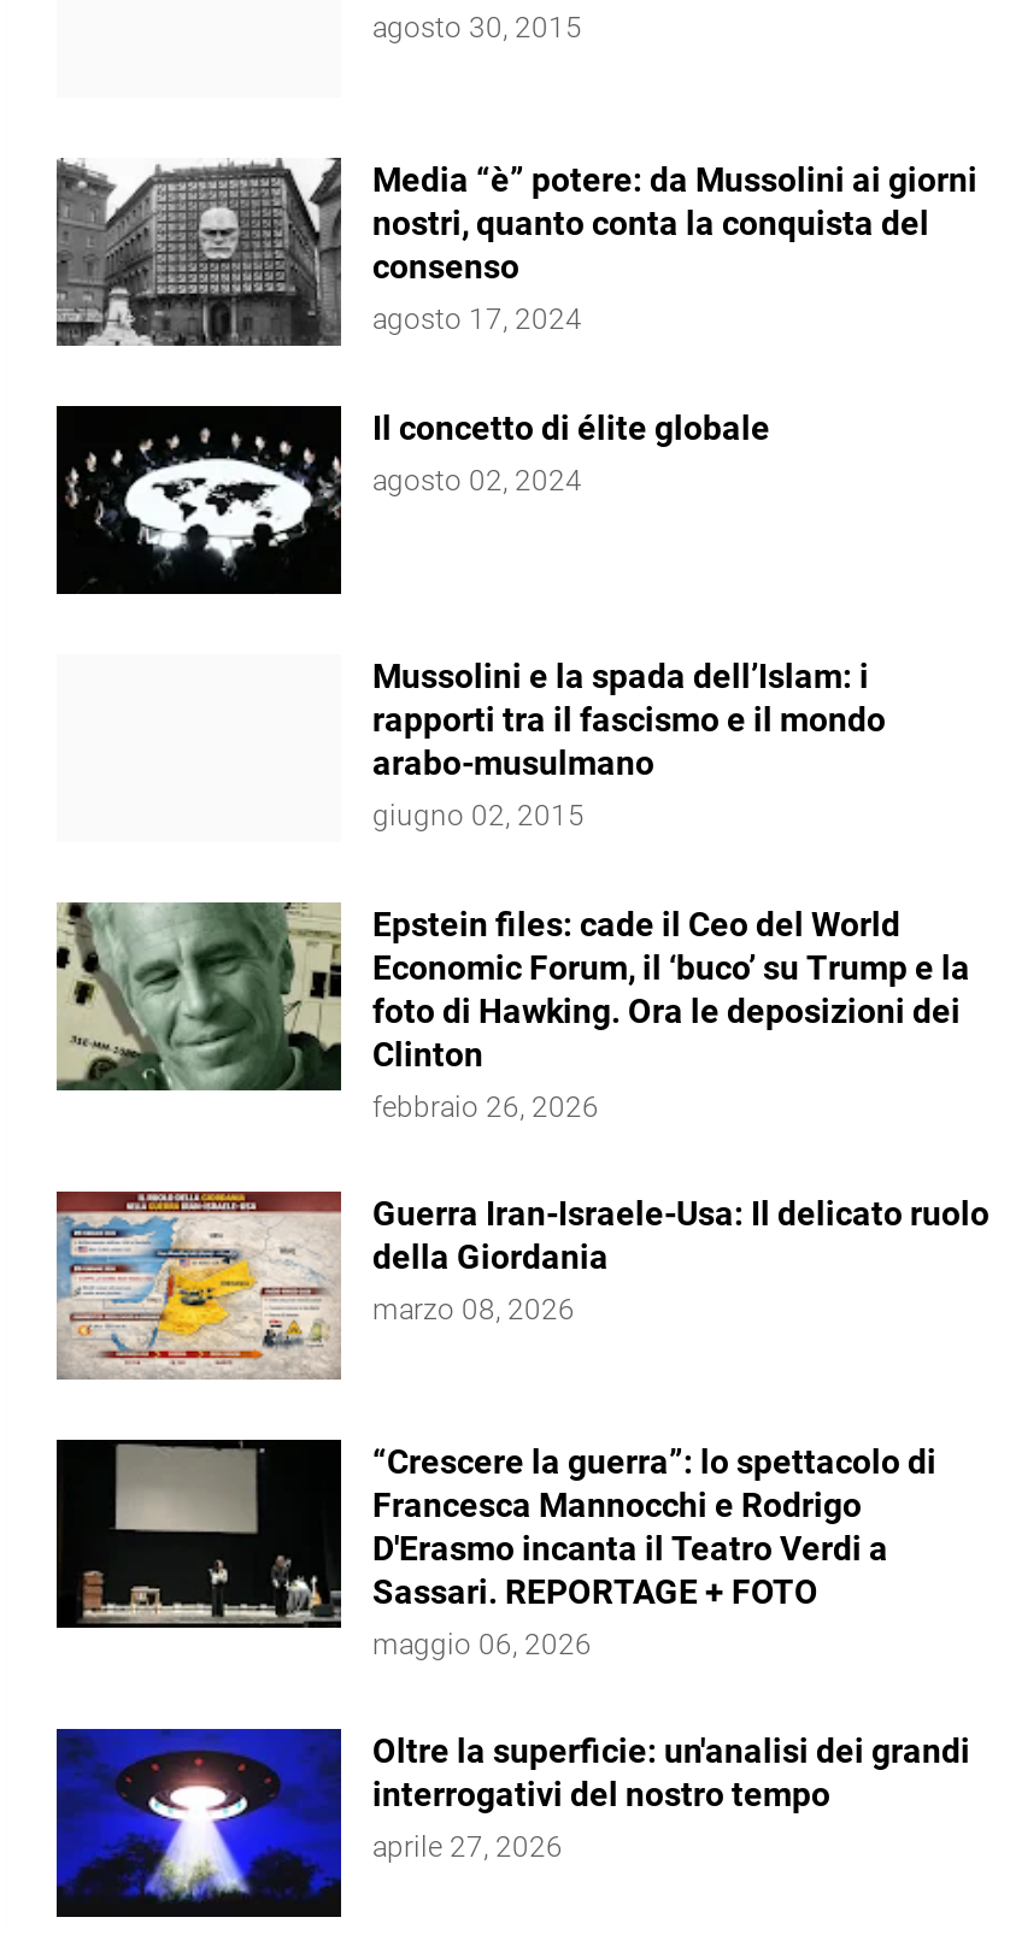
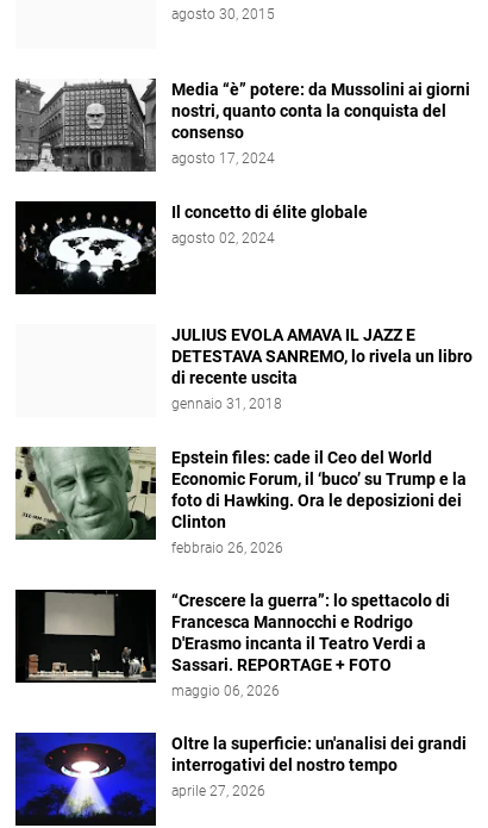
[372,657,886,833] Mussolini e la spada dell’Islam: i | rapporti tra il fascismo e il mondo | arabo-musulmano | giugno 02, 2015 -> [171,325,473,412] JULIUS EVOLA AMAVA IL JAZZ E | DETESTAVA SANREMO, lo rivela un libro | di recente uscita | gennaio 31, 2018
[54,1189,990,1377] [image] | Guerra Iran-Israele-Usa: Il delicato ruolo | della Giordania | marzo 08, 2026 -> none

